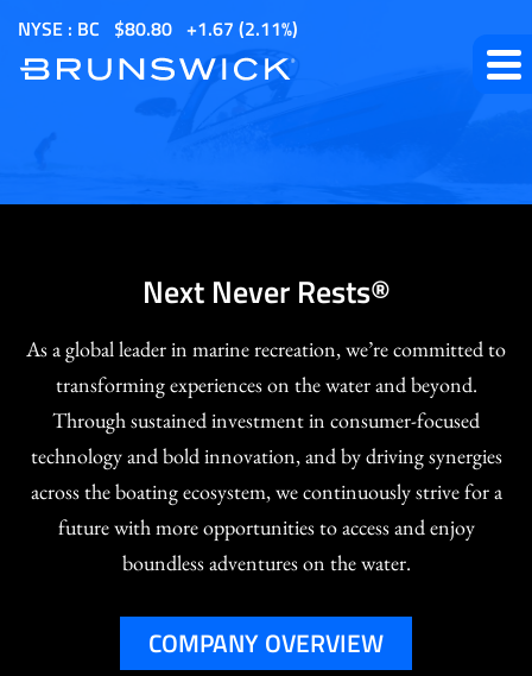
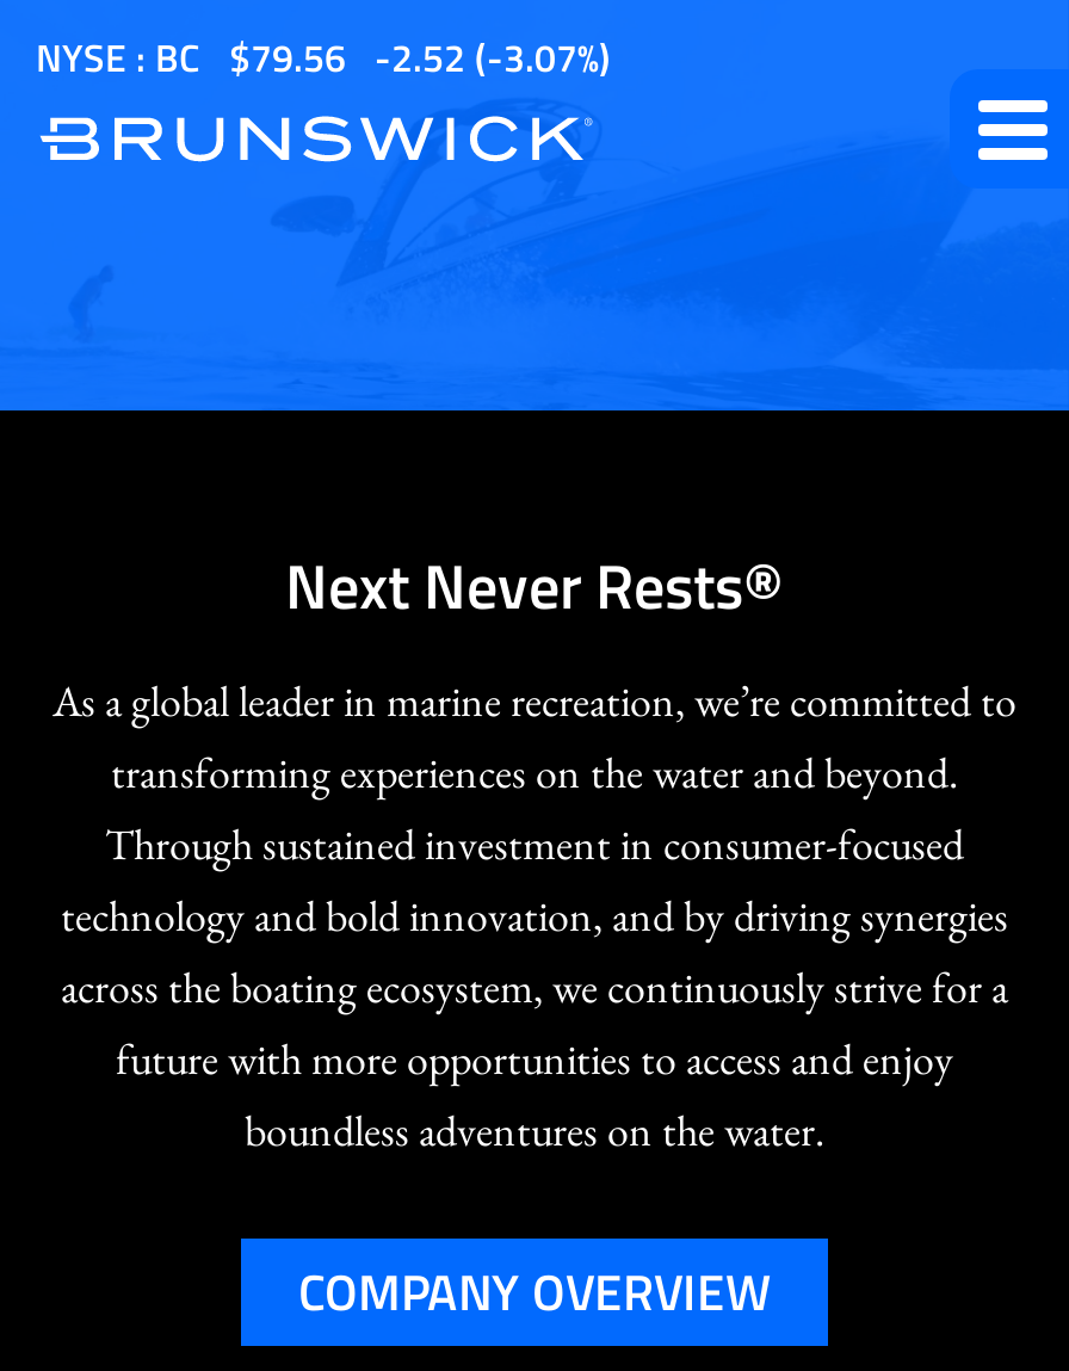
[18,14,298,43] NYSE : BC $80.80 | 1.67 (2.11%) -> [36,29,611,86] NYSE : BC $79.56 -2.52 (-3.07%)

